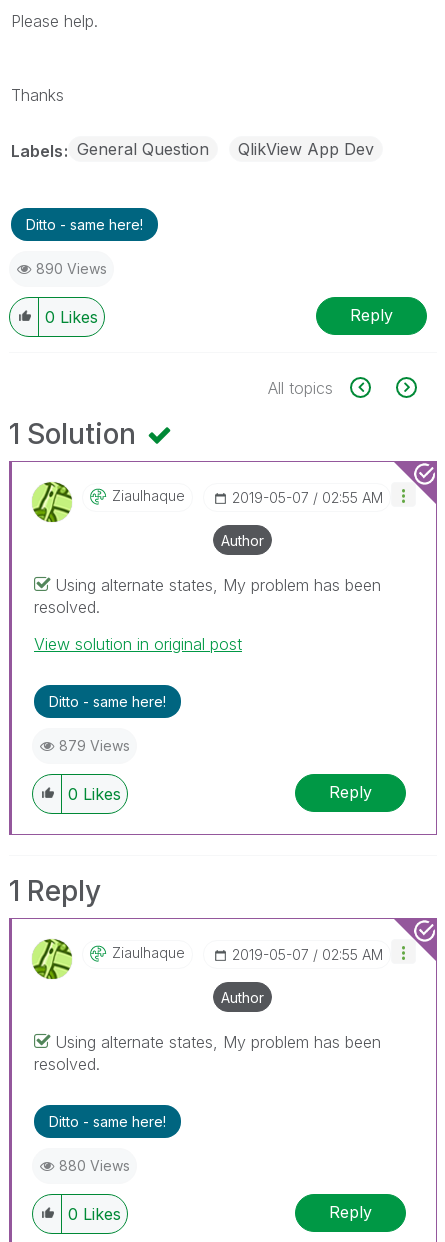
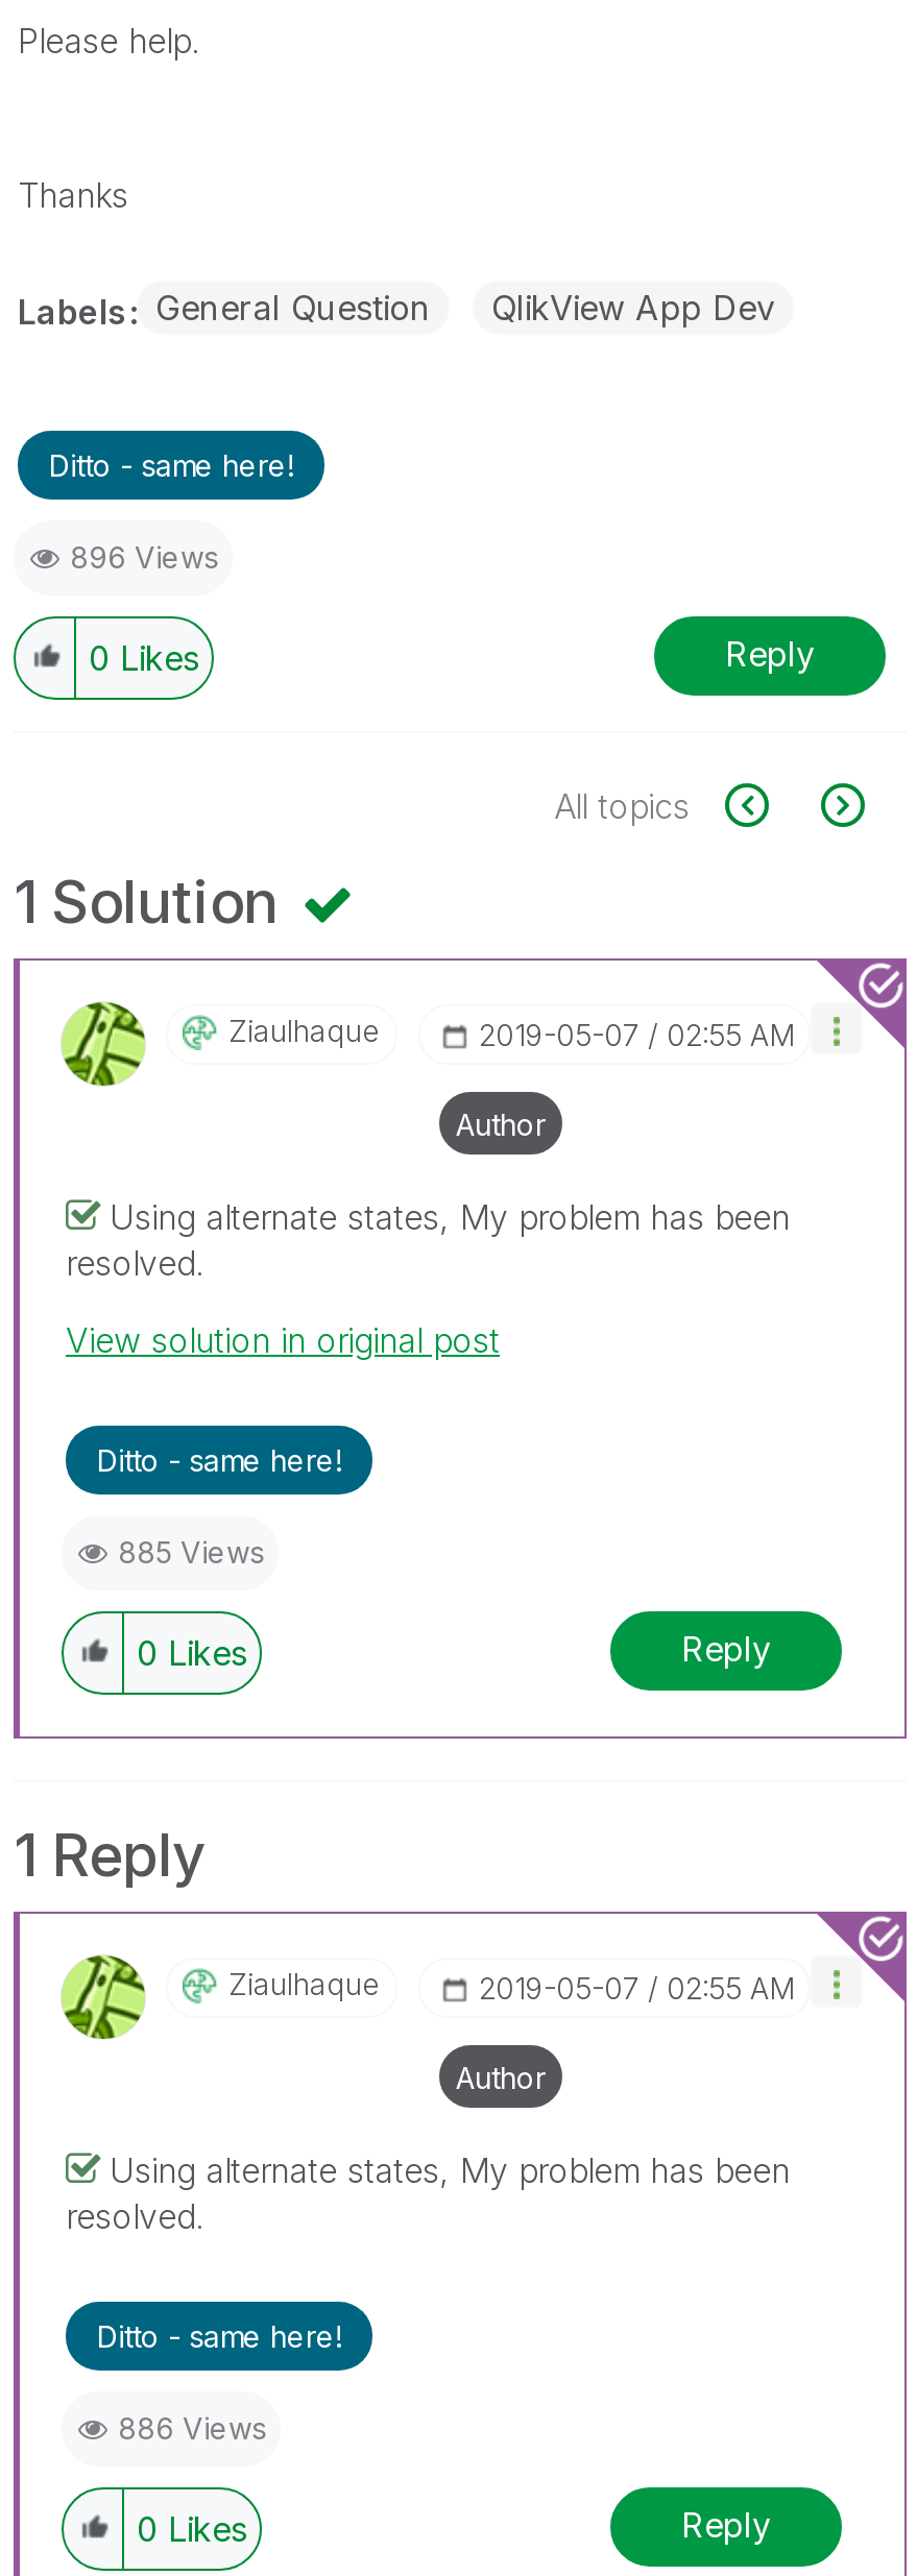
[36,259,107,276] 890 Views -> [70,538,218,574] 896 Views
[59,736,130,753] 879 Views -> [118,1533,264,1569] 885 Views
[59,1156,130,1173] 880 Views -> [118,2409,266,2445] 886 Views

